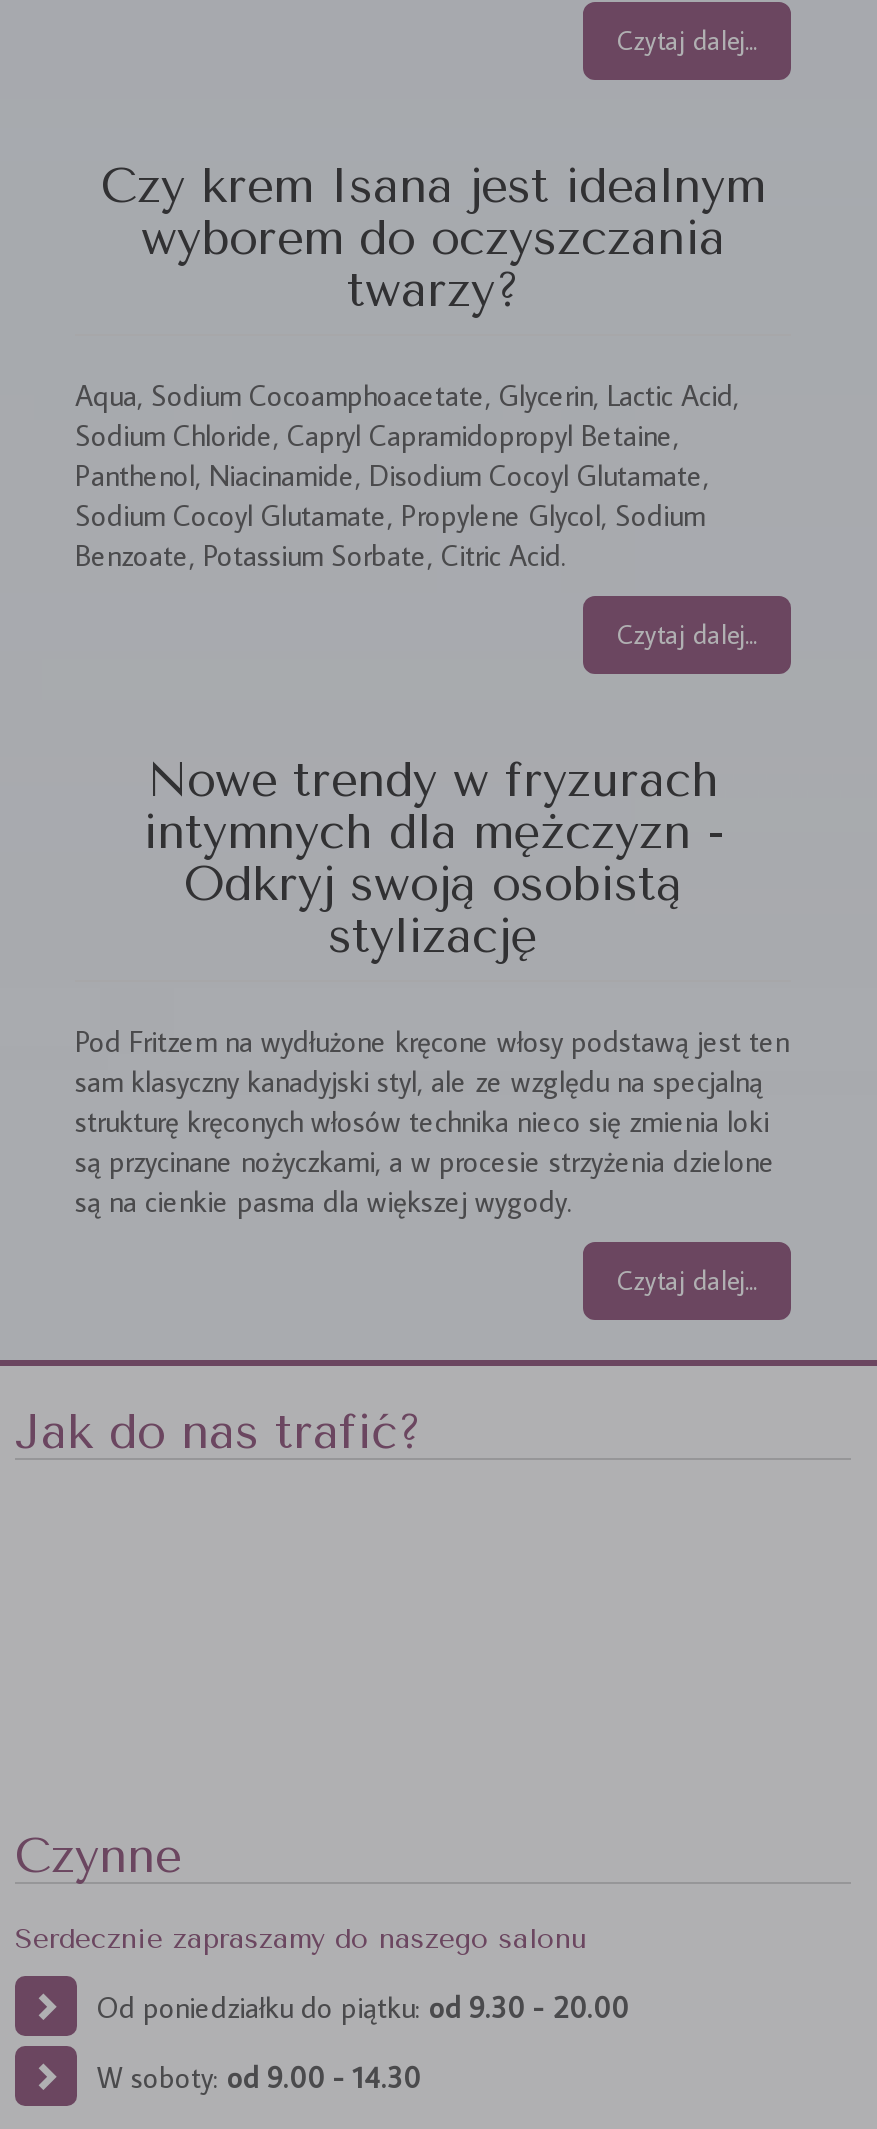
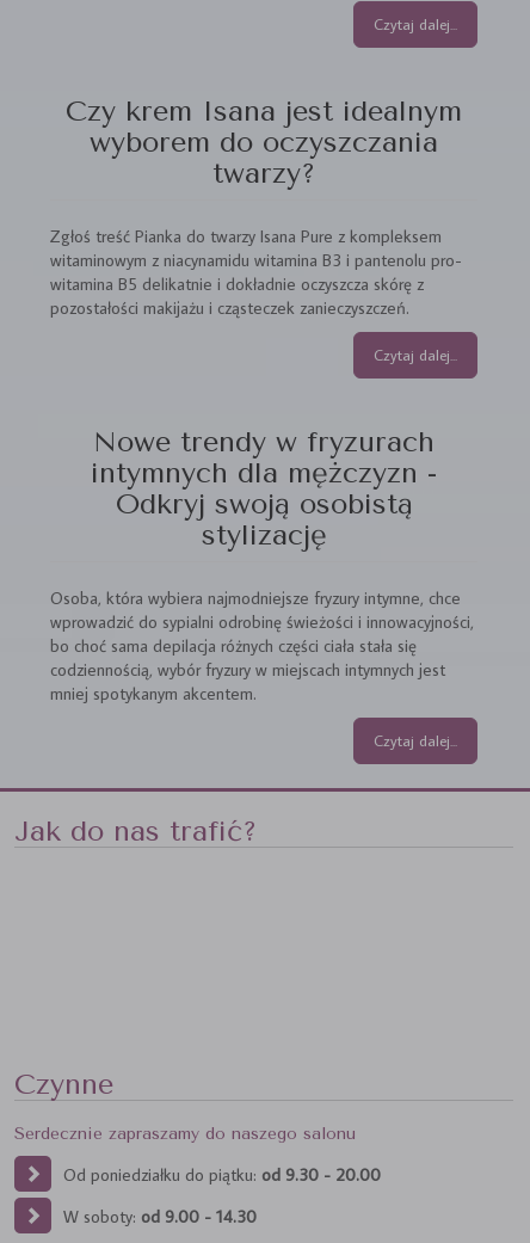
[75,376,739,574] Aqua, Sodium Cocoamphoacetate, Glycerin, Lactic Acid, | Sodium Chloride, Capryl Capramidopropyl Betaine, | Panthenol, Niacinamide, Disodium Cocoyl Glutamate, | Sodium Cocoyl Glutamate, Propylene Glycol, Sodium | Benzoate, Potassium Sorbate, Citric Acid. -> [50,224,462,319] Zgłoś treść Pianka do twarzy Isana Pure z kompleksem | witaminowym z niacynamidu witamina B3 i pantenolu pro- | witamina B5 delikatnie i dokładnie oczyszcza skórę z | pozostałości makijażu i cząsteczek zanieczyszczeń.
[75,1022,789,1220] Pod Fritzem na wydłużone kręcone włosy podstawą jest ten | sam klasyczny kanadyjski styl, ale ze względu na specjalną | strukturę kręconych włosów technika nieco się zmienia loki | są przycinane nożyczkami, a w procesie strzyżenia dzielone | są na cienkie pasma dla większej wygody. -> [50,586,474,704] Osoba, która wybiera najmodniejsze fryzury intymne, chce | wprowadzić do sypialni odrobinę świeżości i innowacyjności, | bo choć sama depilacja różnych części ciała stała się | codziennością, wybór fryzury w miejscach intymnych jest | mniej spotykanym akcentem.

